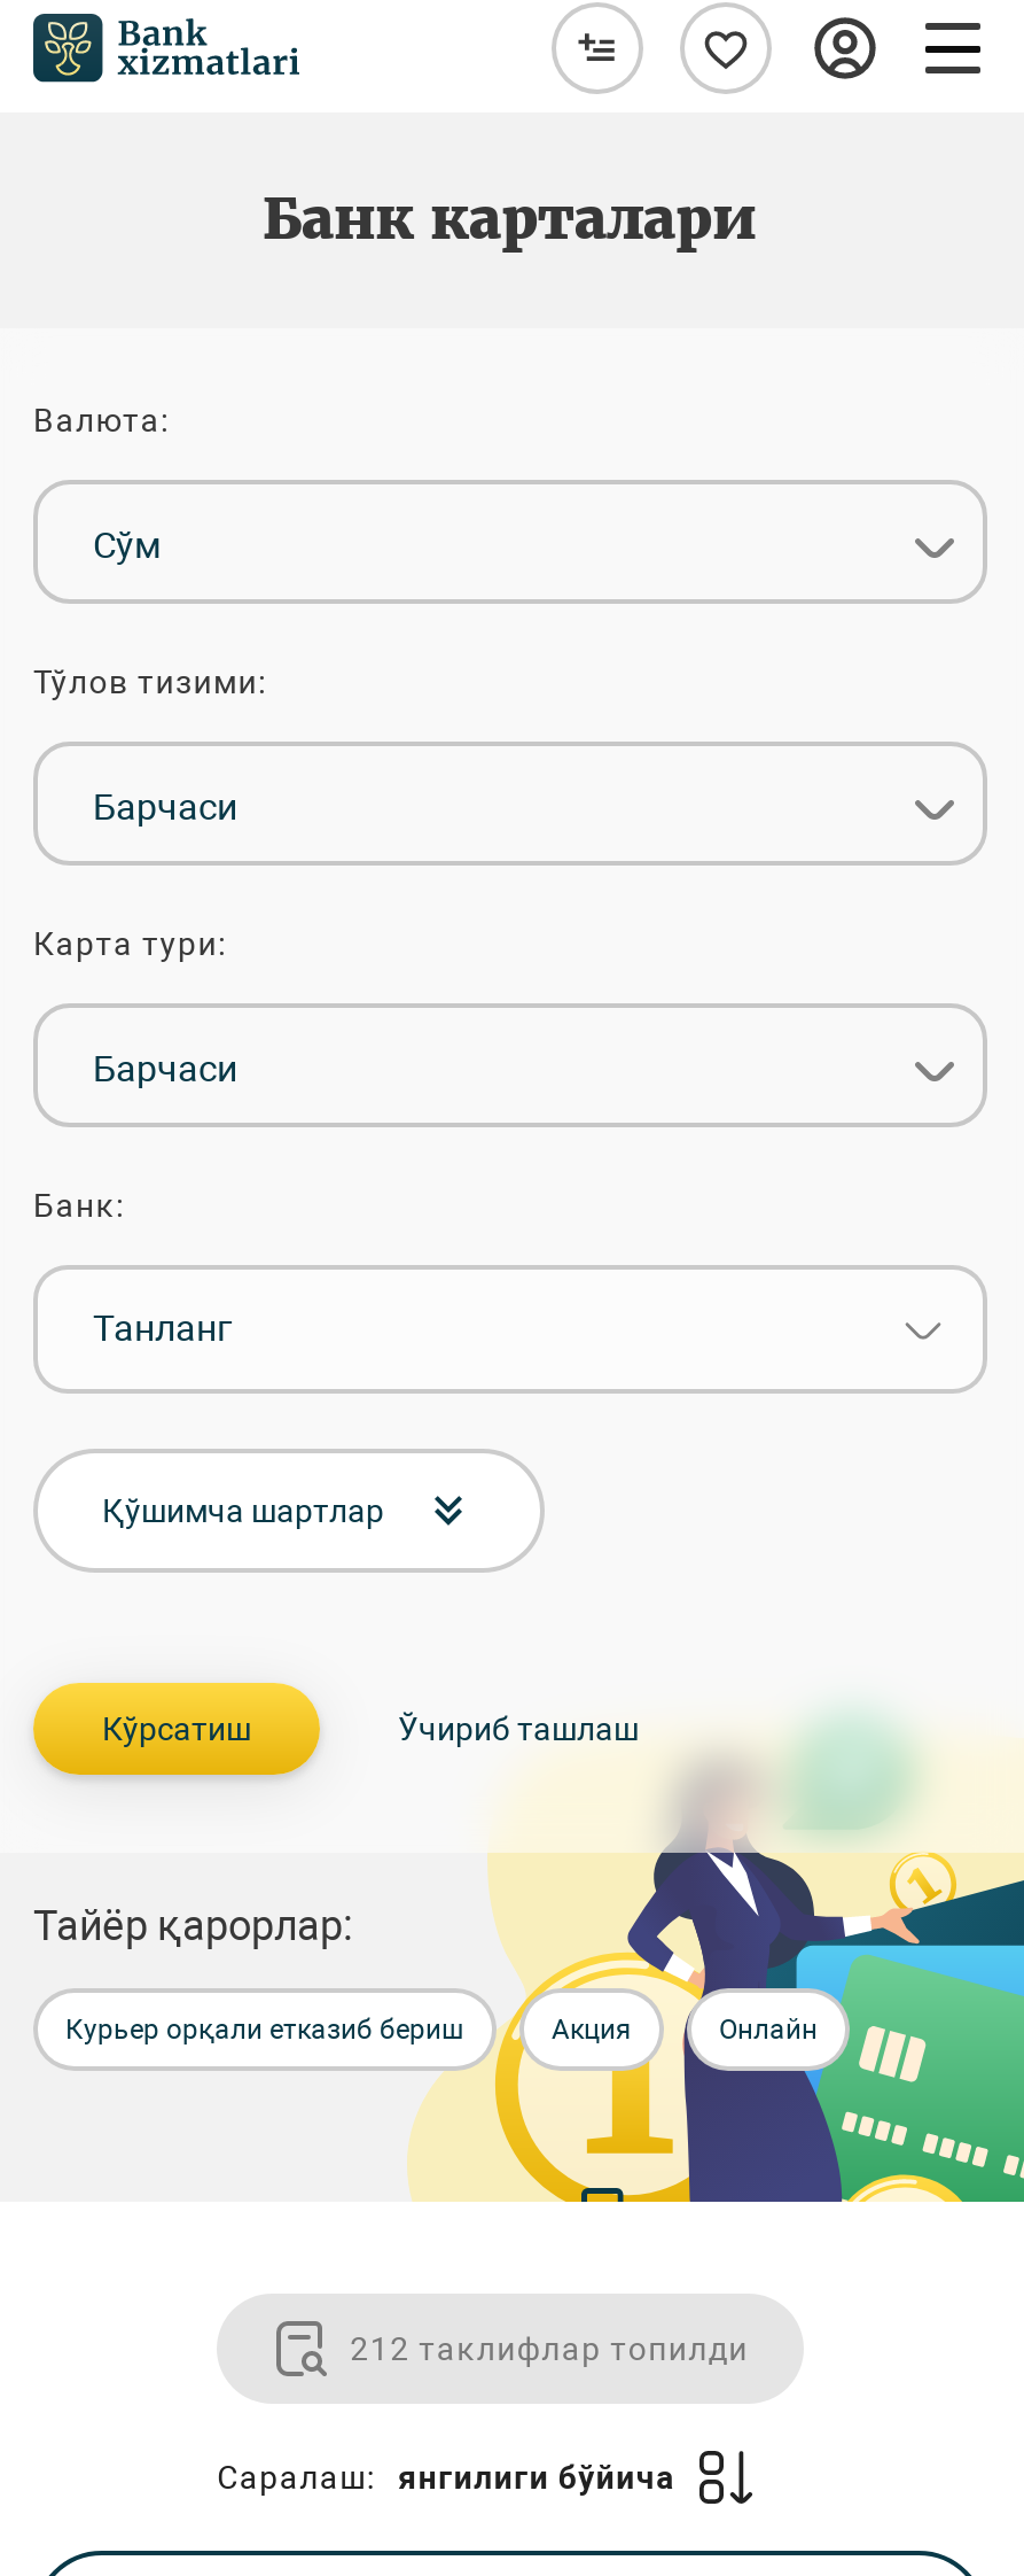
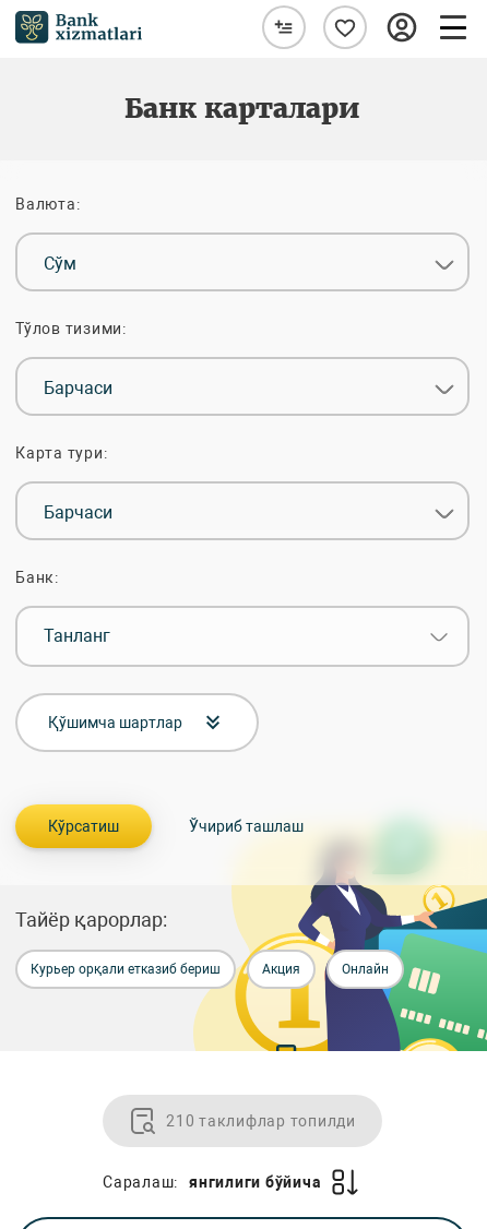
[350,2330,749,2367] 212 таклифлар топилди -> [166,1112,356,1130] 210 таклифлар топилди

